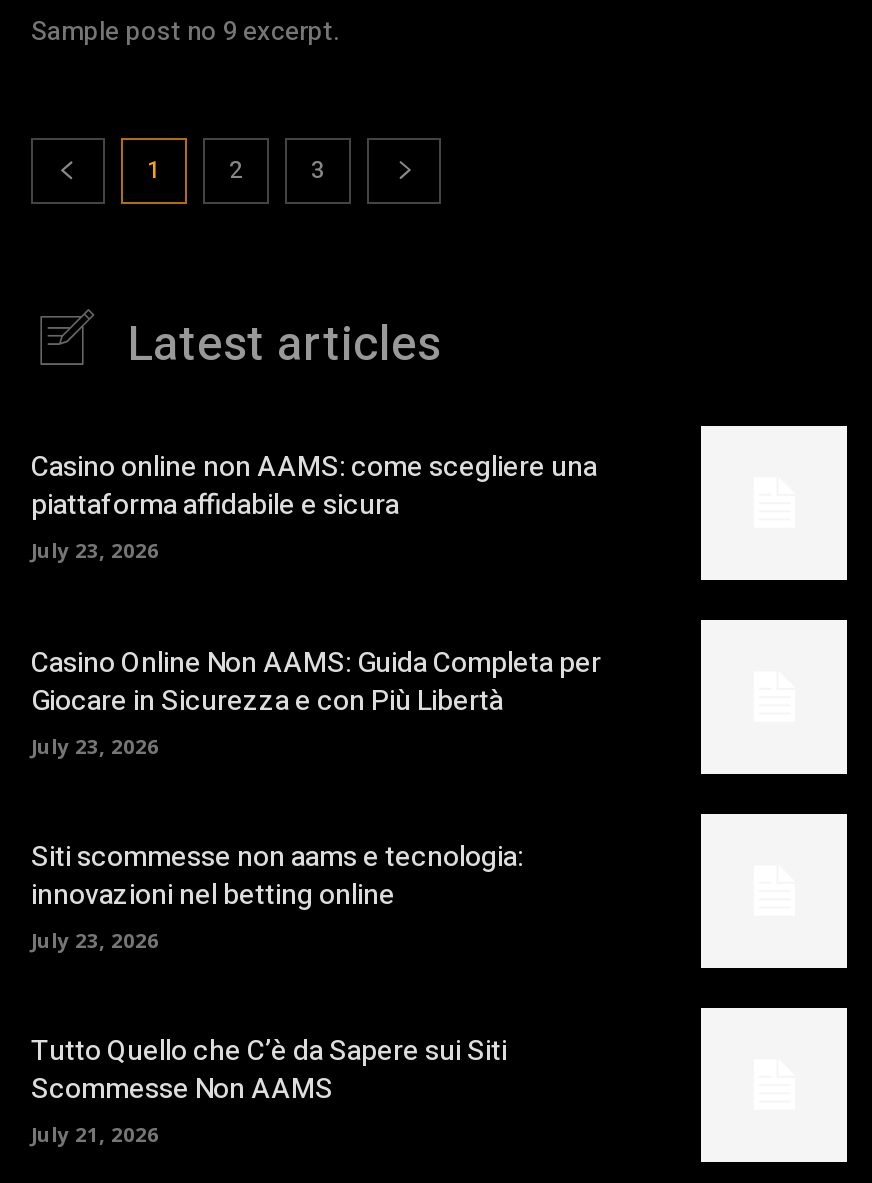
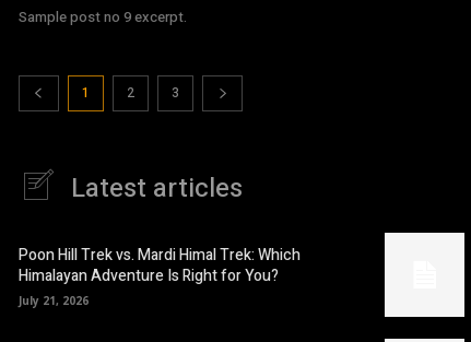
[31,447,601,1110] Casino online non AAMS: come scegliere una | piattaforma affidabile e sicura | July 23, 2026 | Casino Online Non AAMS: Guida Completa per | Giocare in Sicurezza e con Più Libertà | July 23, 2026 | Siti scommesse non aams e tecnologia: | innovazioni nel betting online | July 23, 2026 | Tutto Quello che C’è da Sapere sui Siti | Scommesse Non AAMS -> [19,244,301,288] Poon Hill Trek vs. Mardi Himal Trek: Which | Himalayan Adventure Is Right for You?

